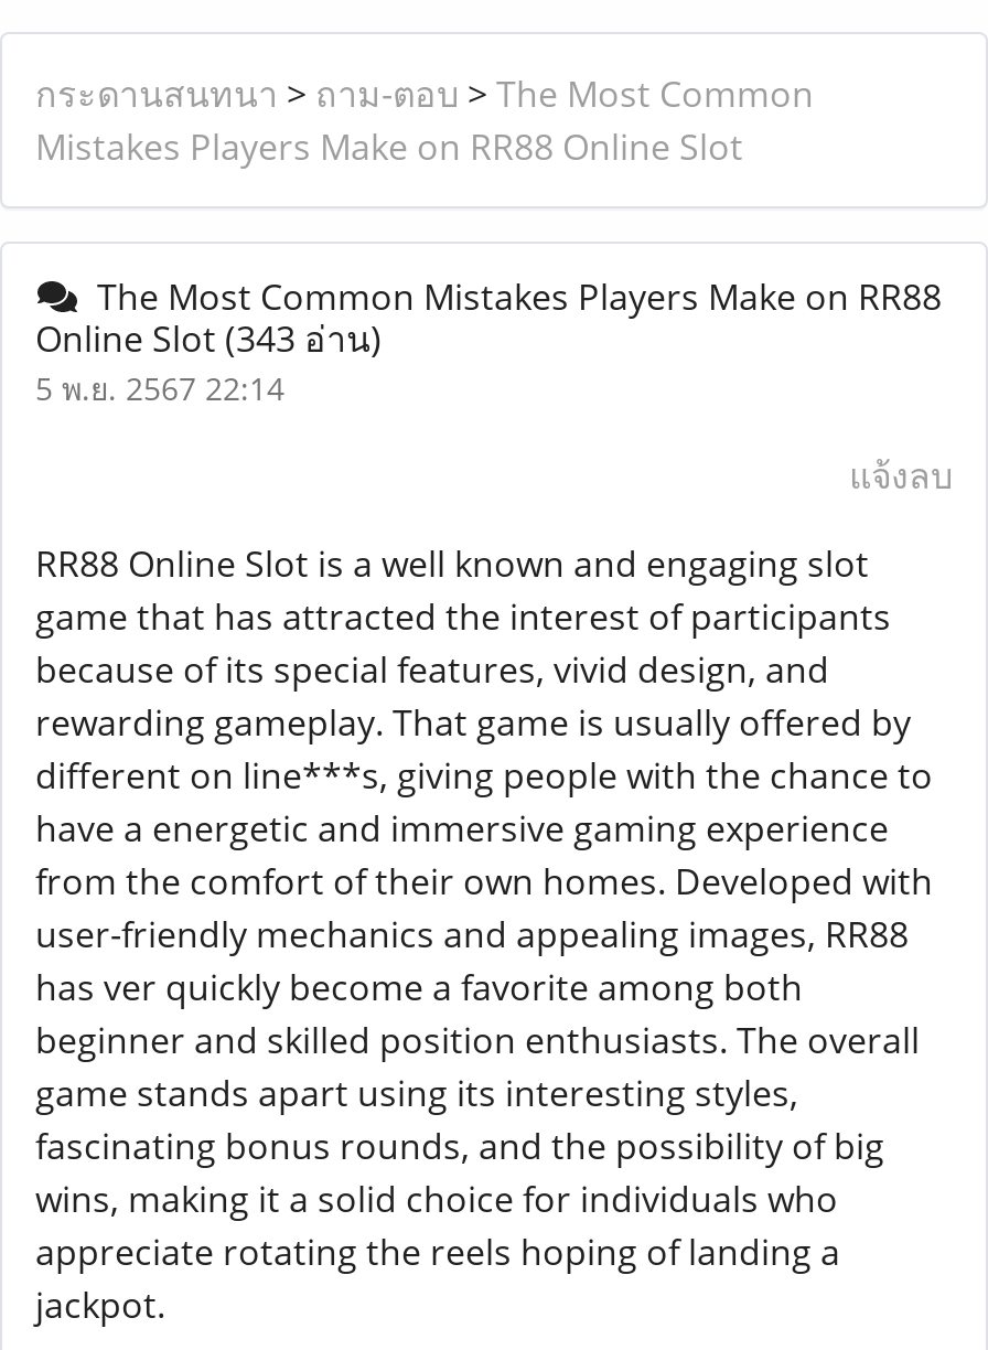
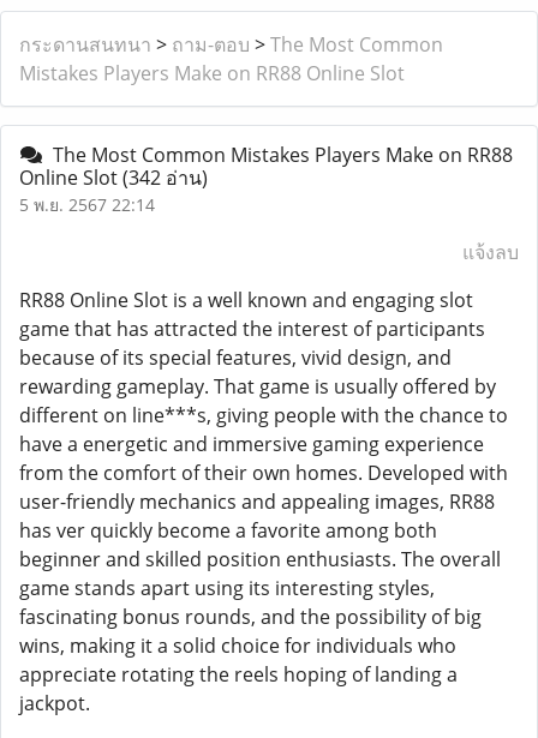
[35,314,382,363] Online Slot (343 อ่าน) -> [19,164,208,191] Online Slot (342 อ่าน)

